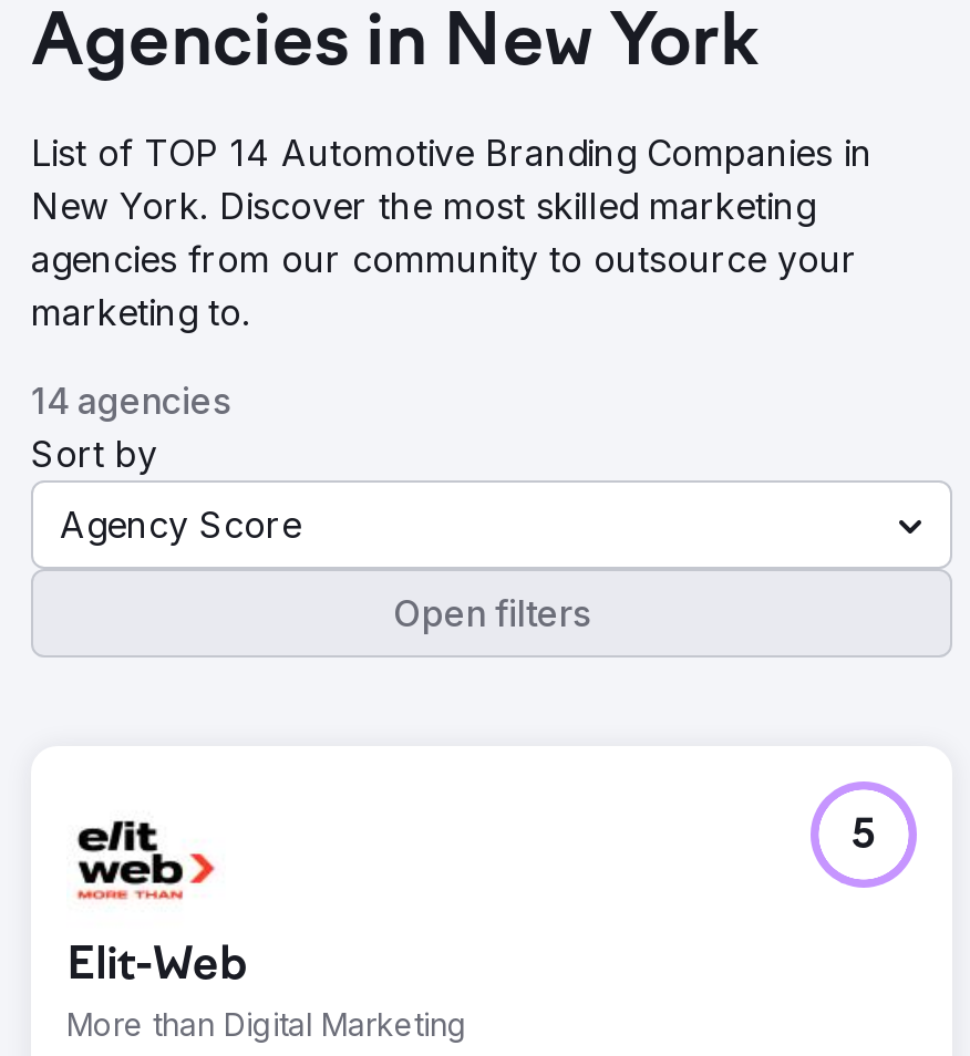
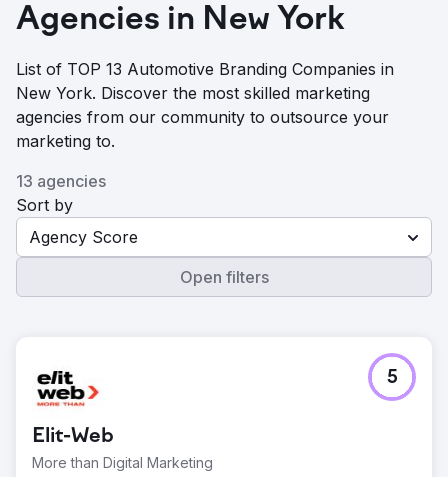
[31,131,873,175] List of TOP 14 Automotive Branding Companies in -> [16,59,394,79] List of TOP 13 Automotive Branding Companies in
[31,379,230,423] 14 agencies -> [16,171,106,191] 13 agencies

